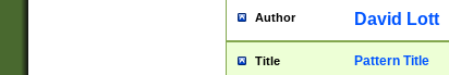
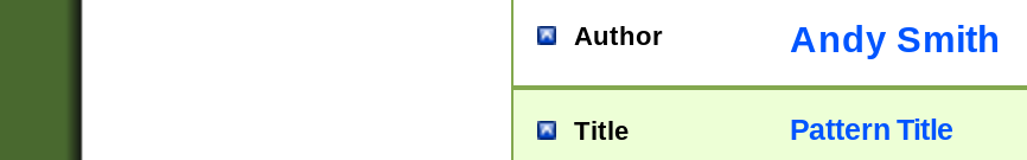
[354,10,439,28] David Lott -> [790,19,1001,60] Andy Smith

